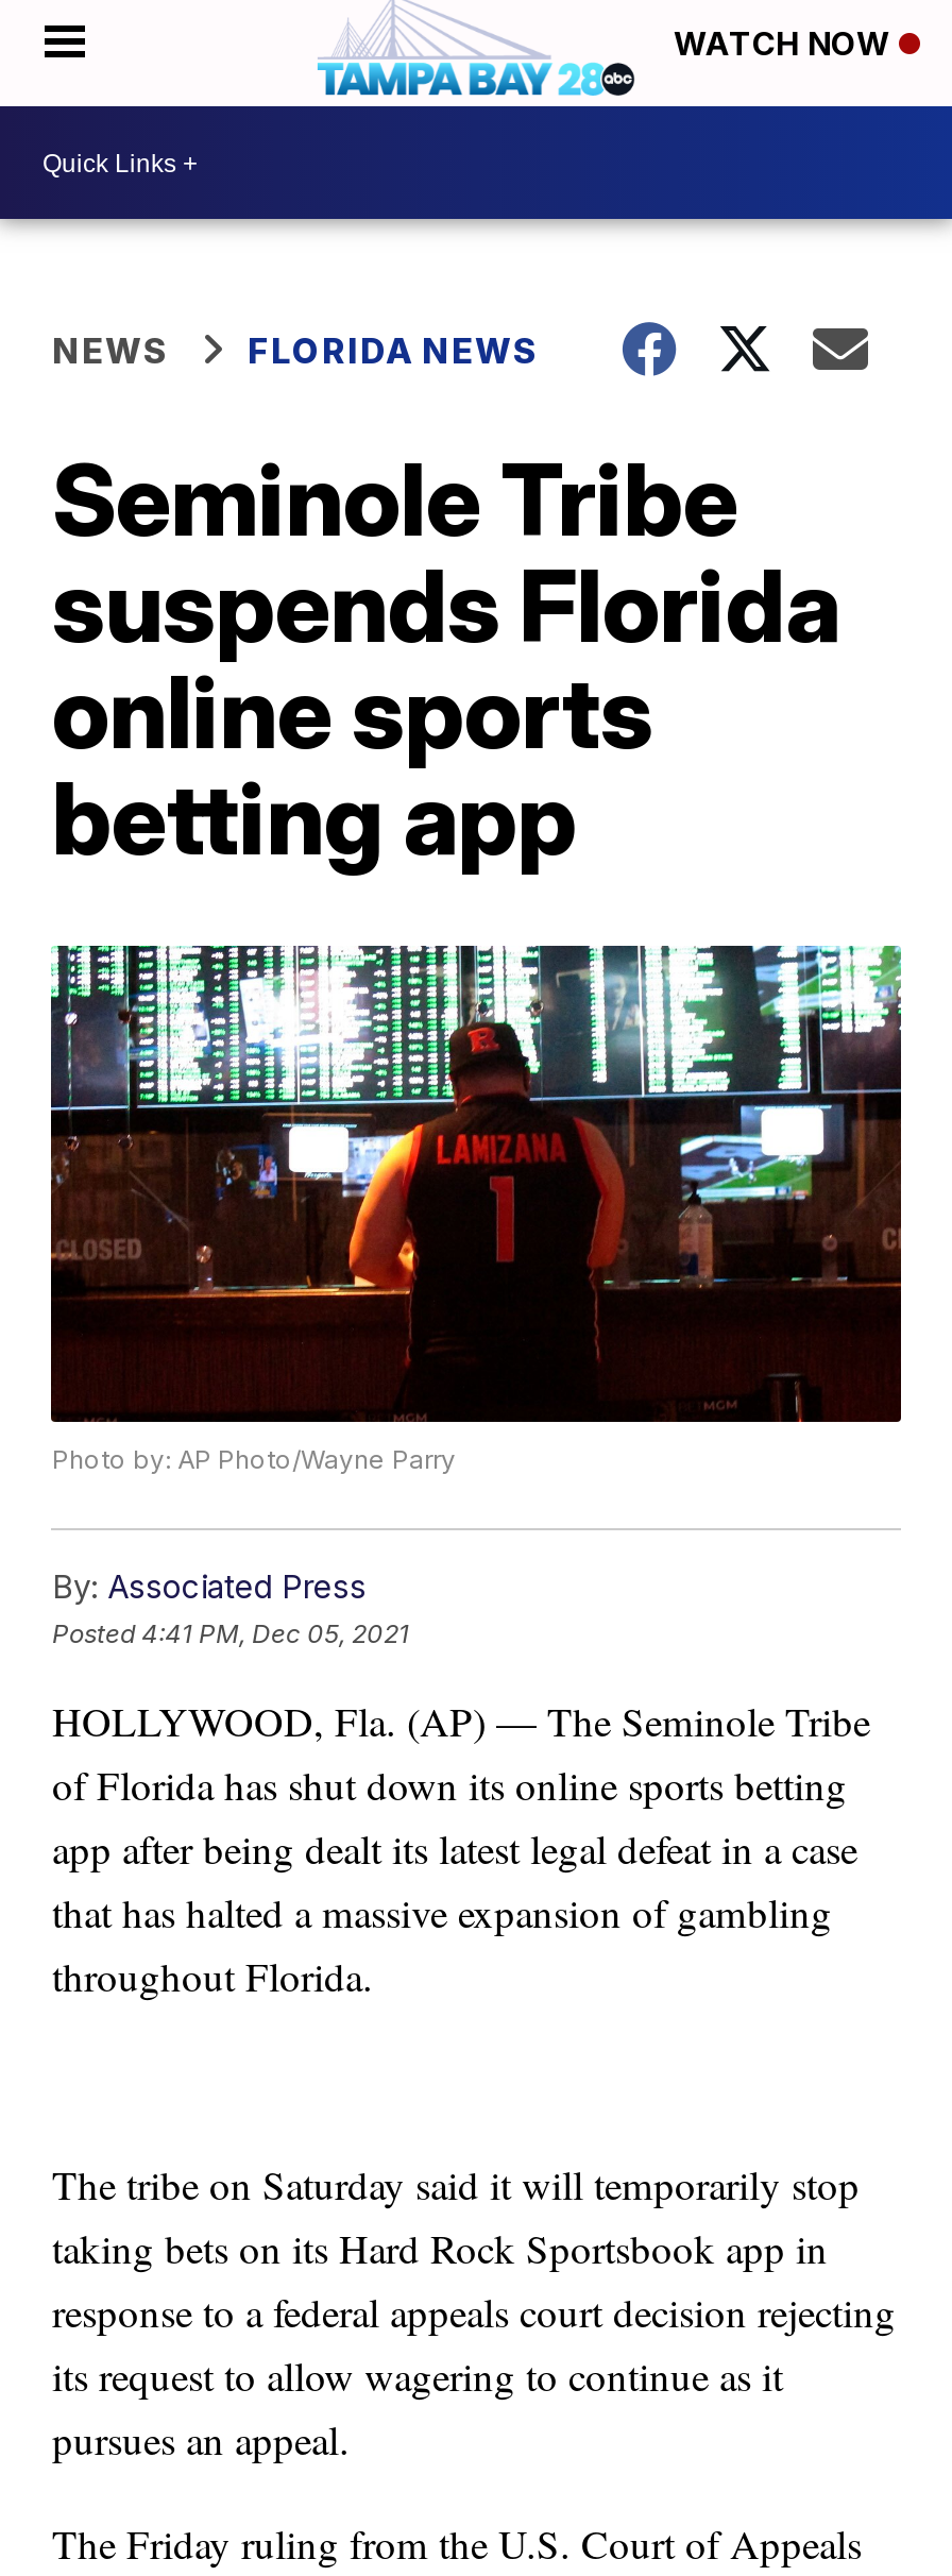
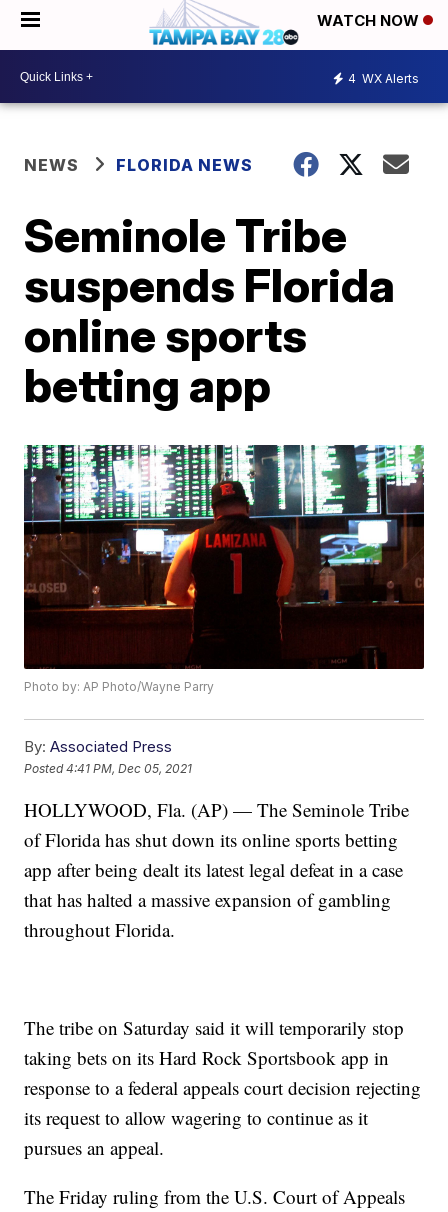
none -> [348,70,419,85] 4 WX Alerts

